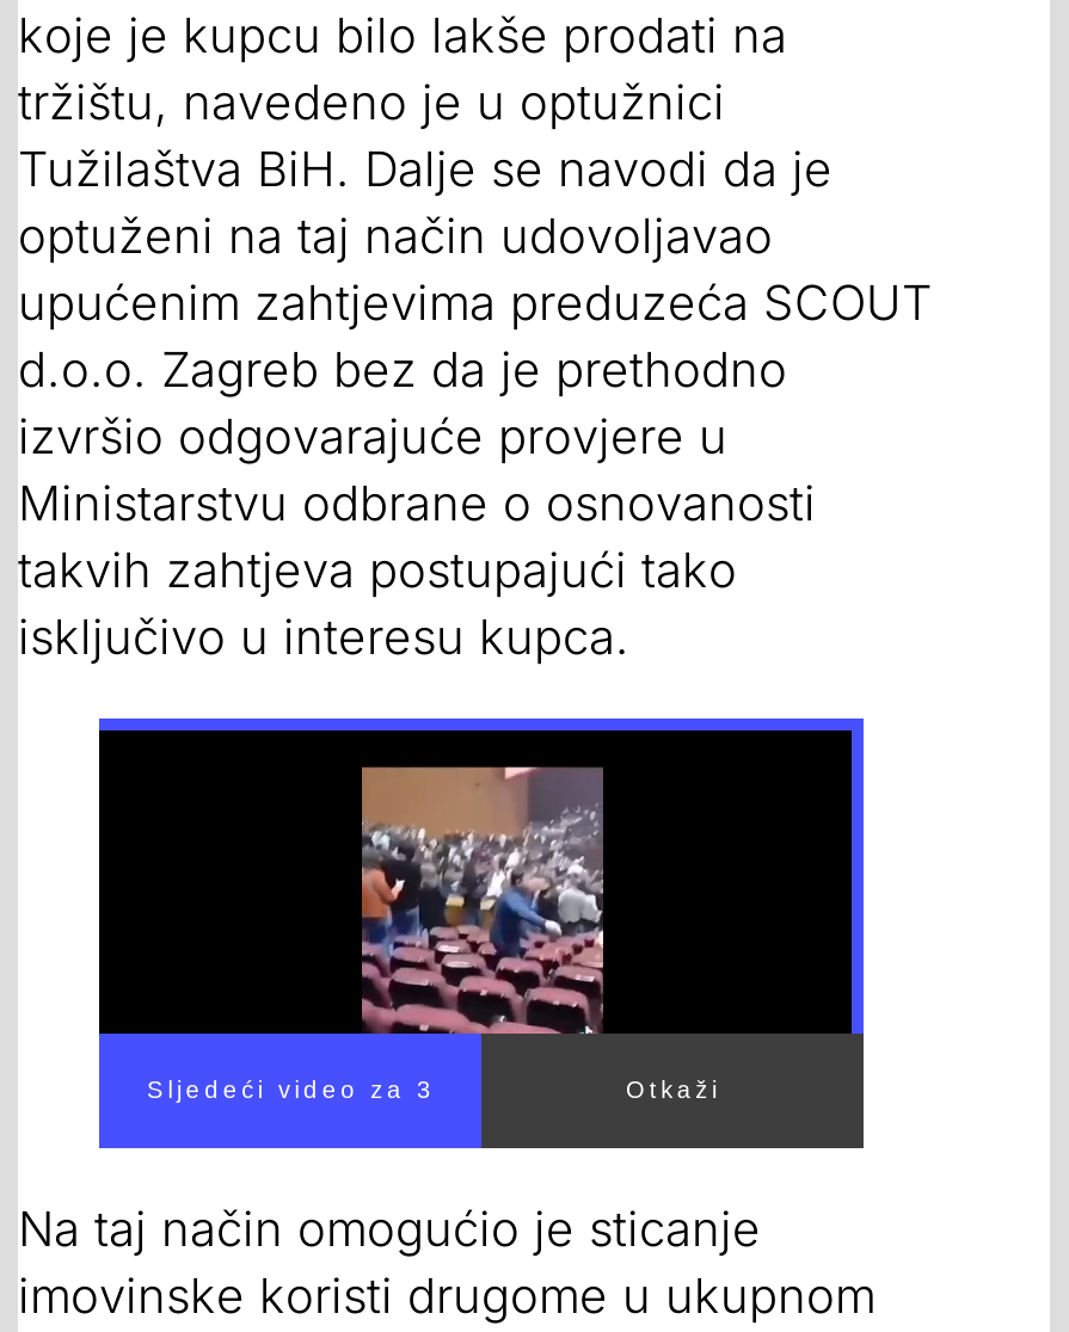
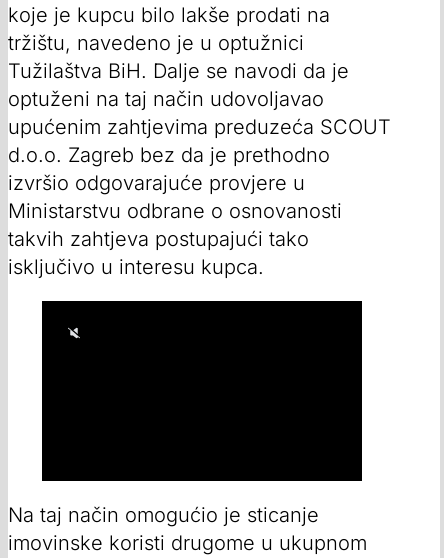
[97,716,866,1151] [image] -> none

